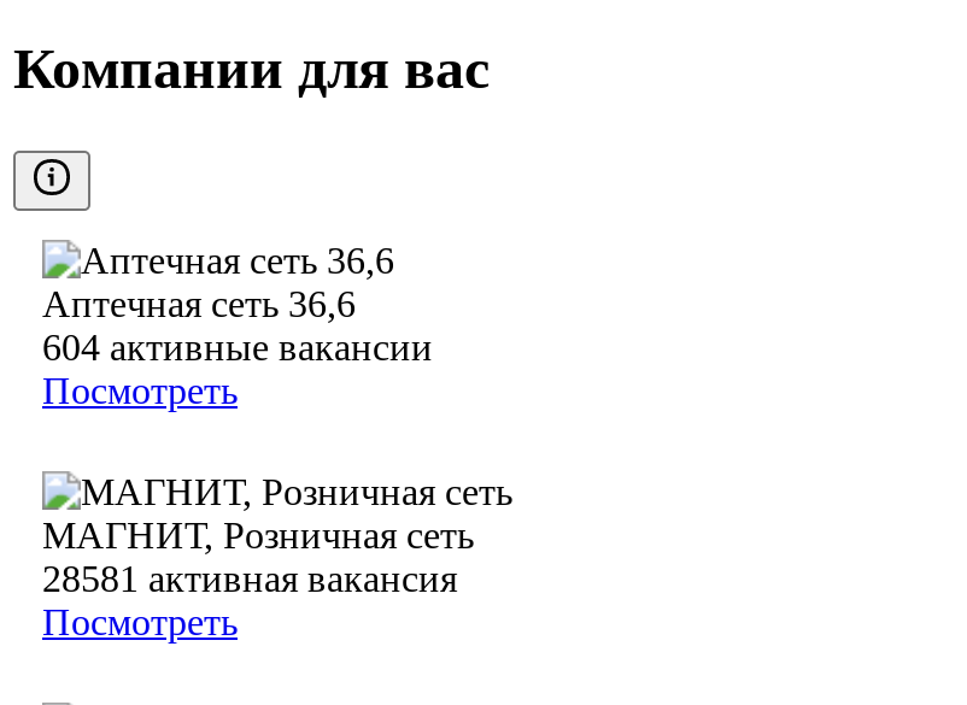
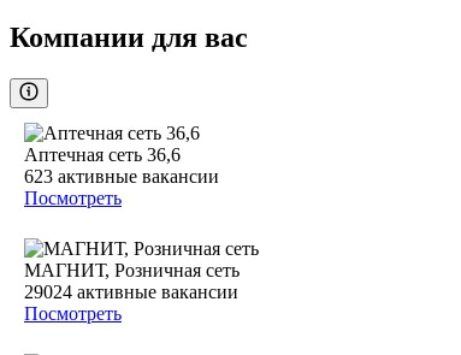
[42,327,433,368] 604 активные вакансии -> [24,166,219,187] 623 активные вакансии
[42,559,457,600] 28581 активная вакансия -> [24,282,238,302] 29024 активные вакансии

